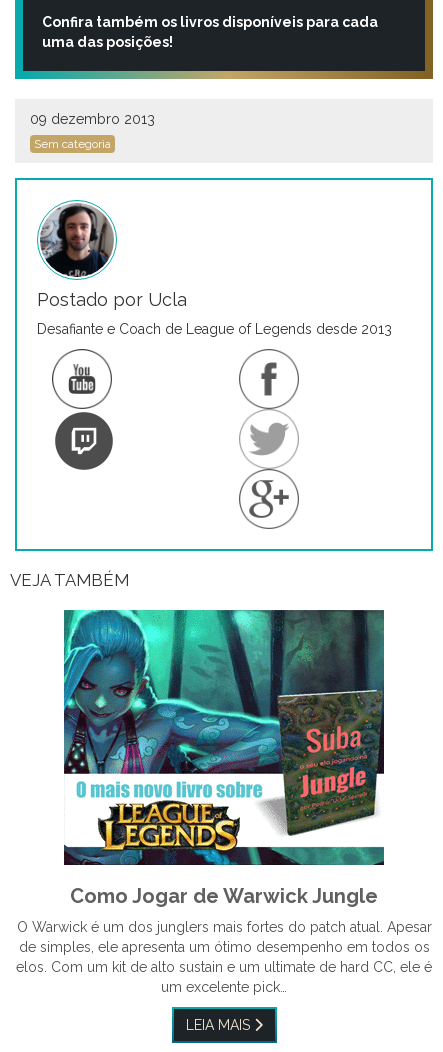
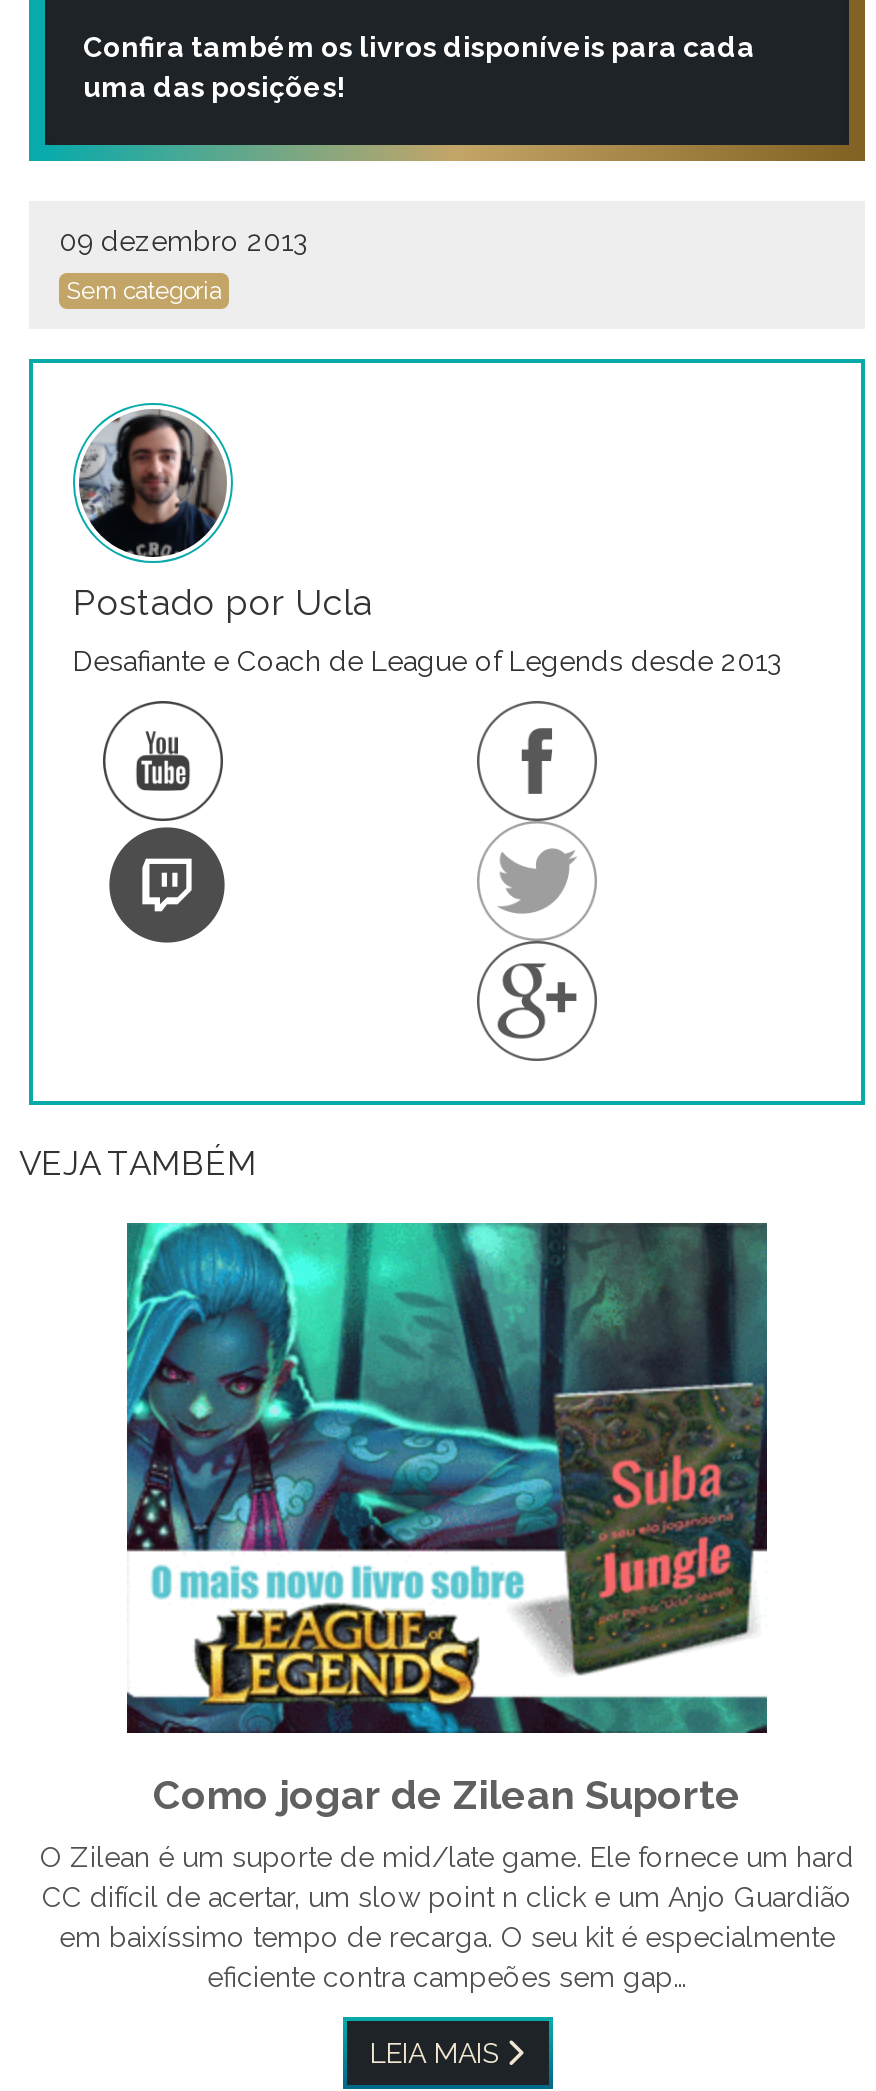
[70,884,378,908] Como Jogar de Warwick Jungle -> [153,1771,741,1819] Como jogar de Zilean Suporte
[16,919,432,995] O Warwick é um dos junglers mais fortes do patch atual. Apesar | de simples, ele apresenta um ótimo desempenho em todos os | elos. Com um kit de alto sustain e um ultimate de hard CC, ele é | um excelente pick… -> [40,1841,854,1993] O Zilean é um suporte de mid/late game. Ele fornece um hard | CC difícil de acertar, um slow point n click e um Anjo Guardião | em baixíssimo tempo de recarga. O seu kit é especialmente | eficiente contra campeões sem gap…

